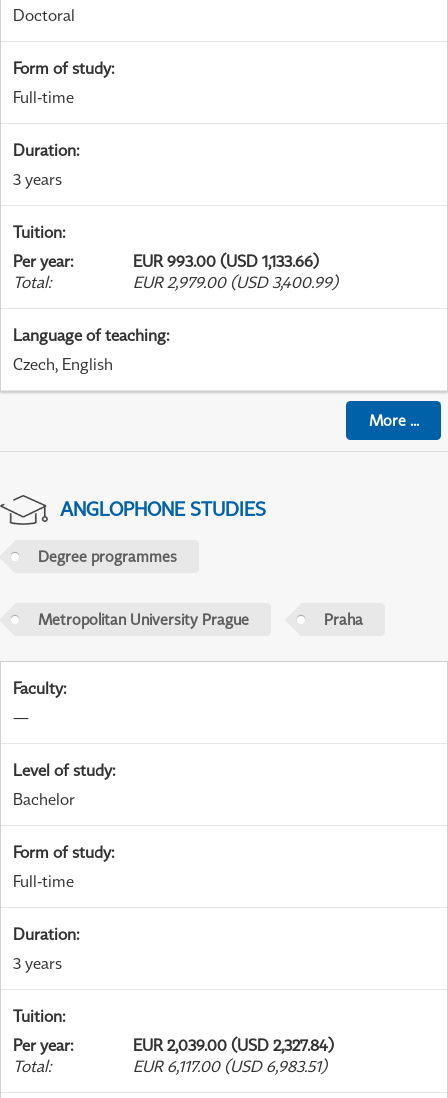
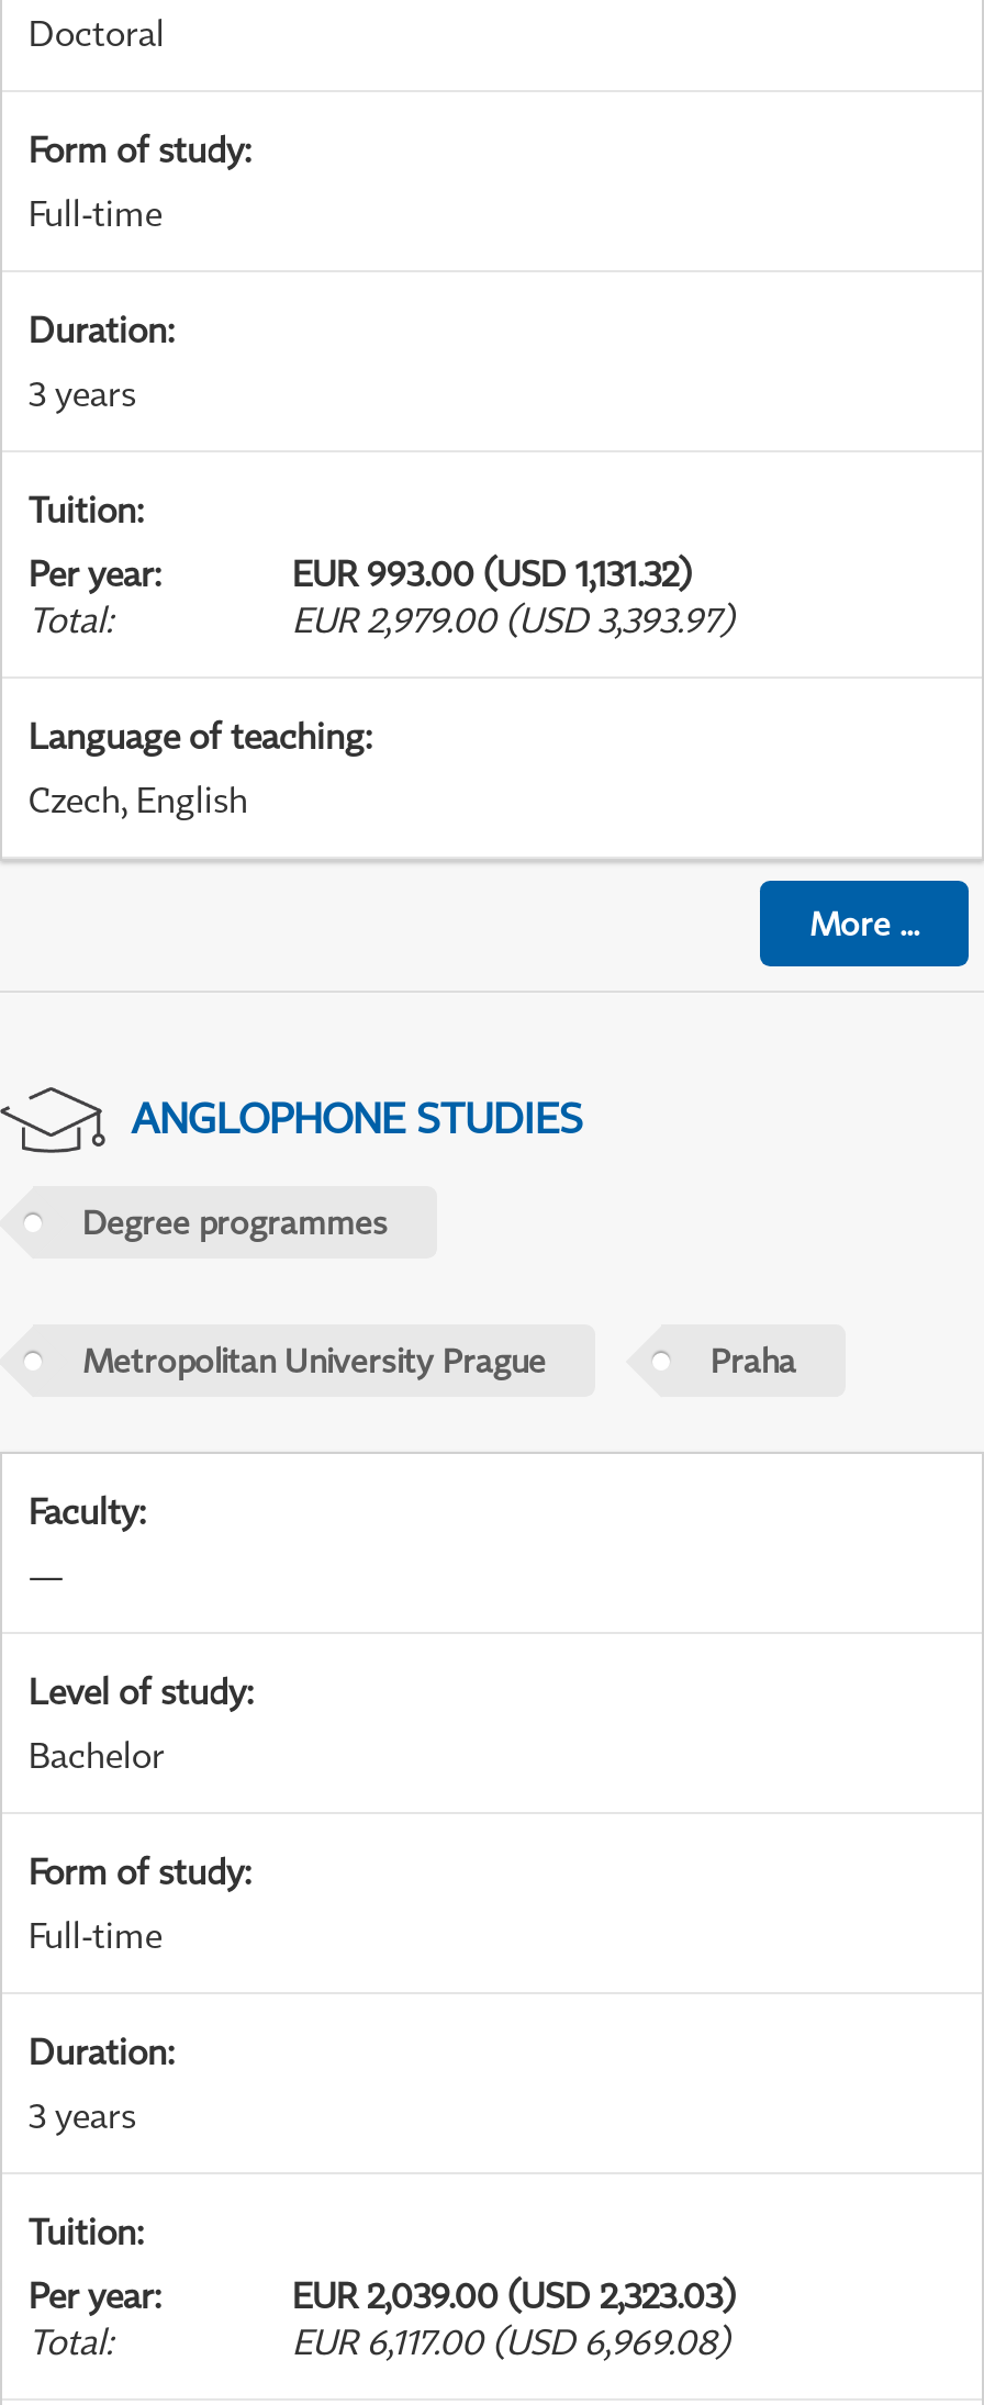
[133,251,319,271] EUR 993.00 (USD 1,133.66) -> [292,552,692,595] EUR 993.00 (USD 1,131.32)
[133,272,338,292] EUR 2,979.00 (USD 3,400.99) -> [292,598,734,642] EUR 2,979.00 (USD 3,393.97)
[133,1035,334,1055] EUR 2,039.00 (USD 2,327.84) -> [292,2273,736,2317] EUR 2,039.00 (USD 2,323.03)
[133,1056,327,1076] EUR 6,117.00 (USD 6,983.51) -> [292,2320,729,2363] EUR 6,117.00 (USD 6,969.08)

